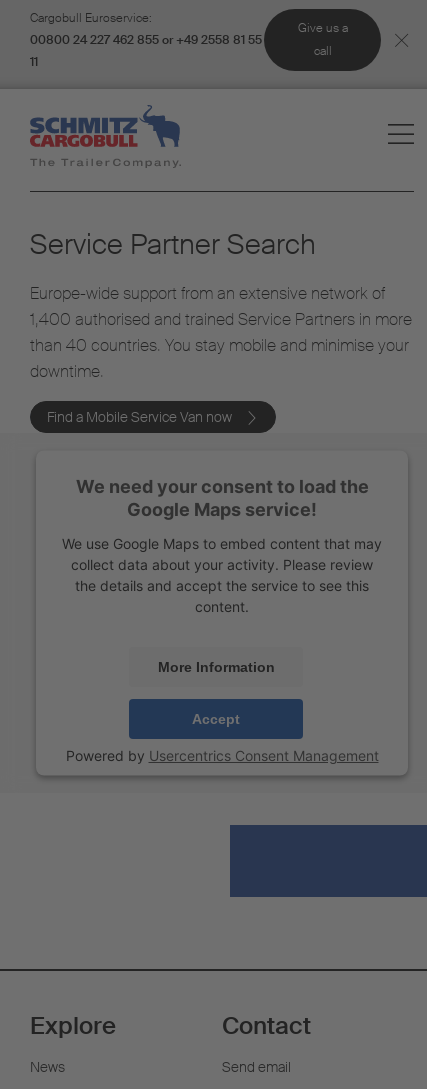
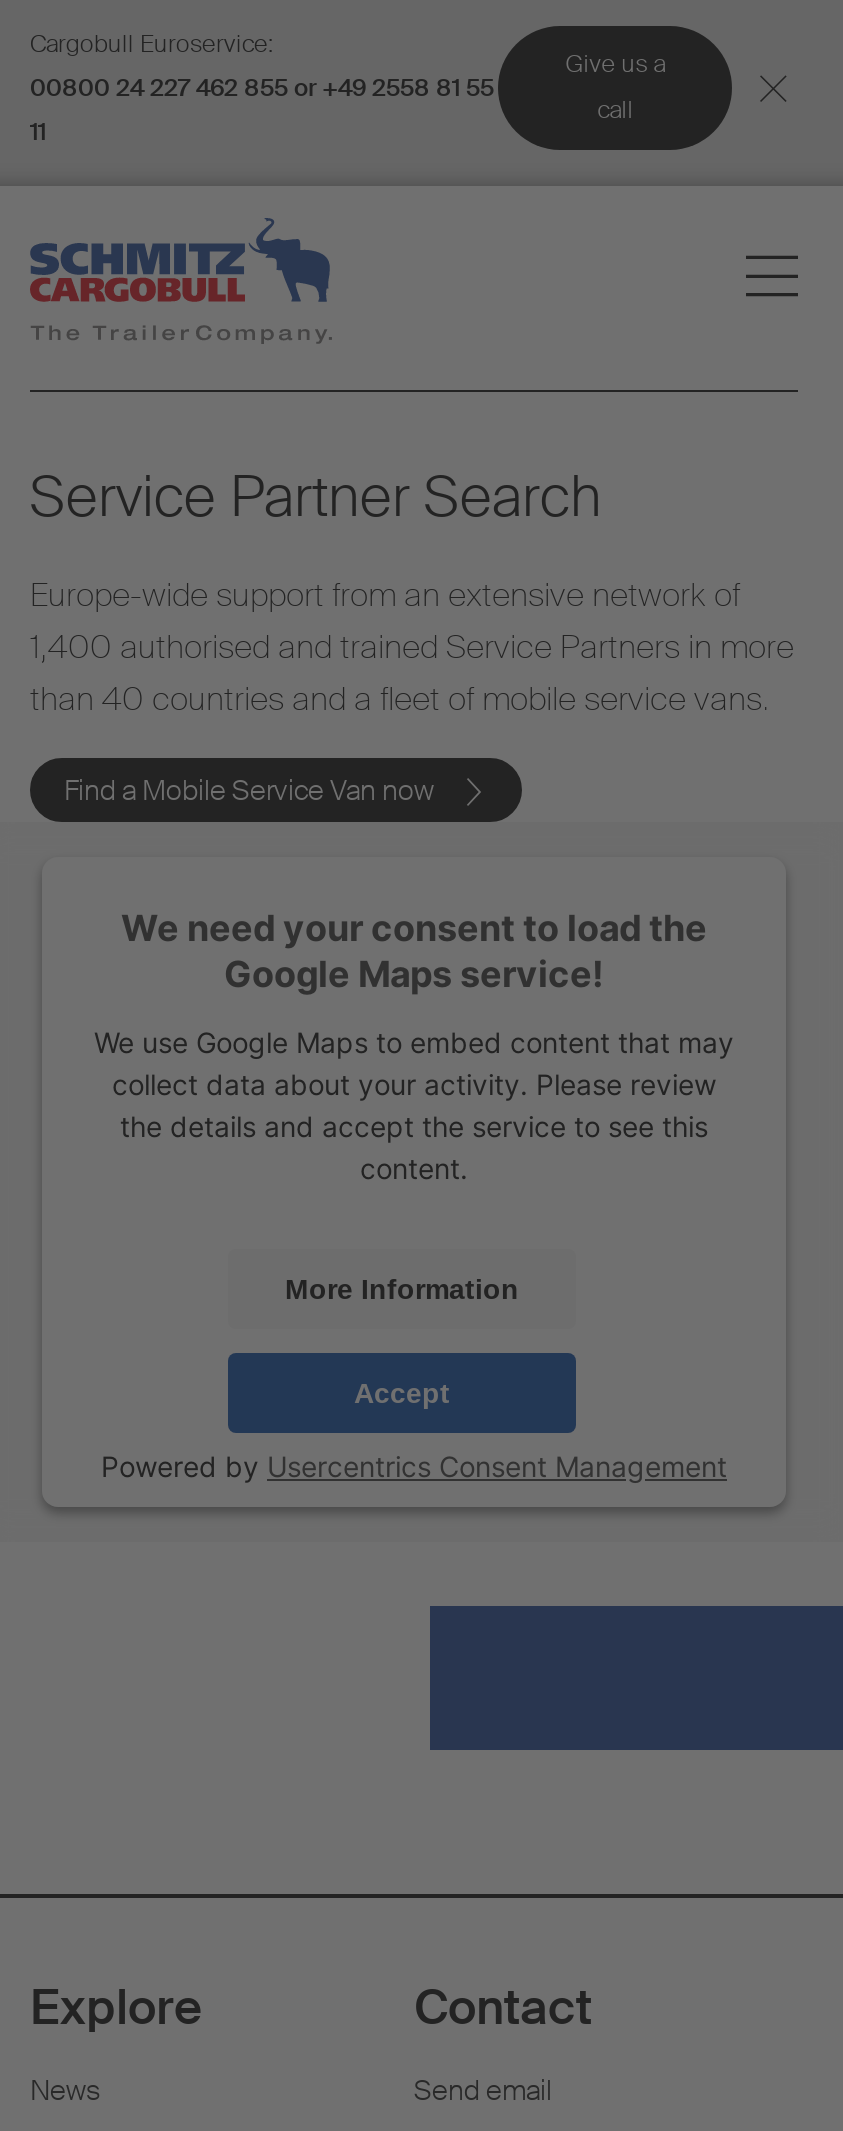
[30,335,409,382] than 40 countries. You stay mobile and minimise your | downtime. -> [30,678,770,720] than 40 countries and a fleet of mobile service vans.

